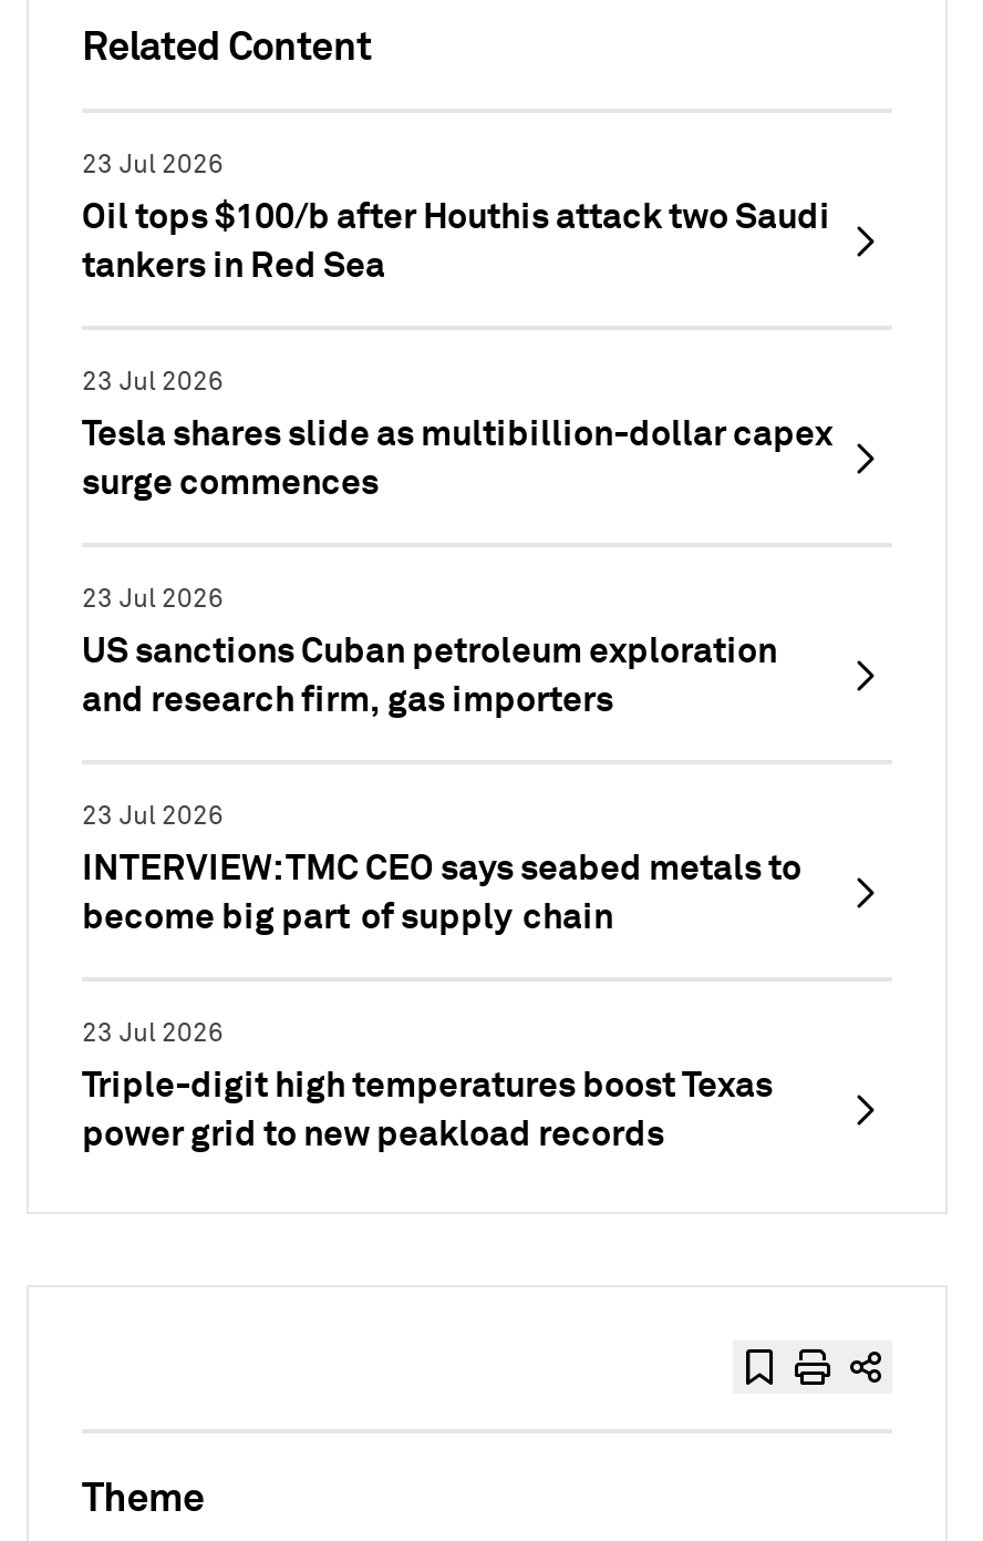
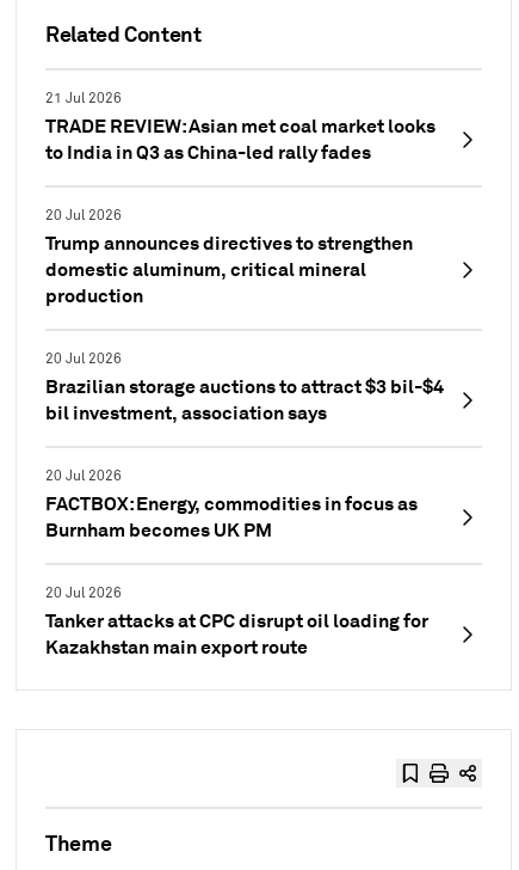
[82,149,830,289] 23 Jul 2026 | Oil tops $100/b after Houthis attack two Saudi | tankers in Red Sea -> [45,90,435,165] 21 Jul 2026 | TRADE REVIEW: Asian met coal market looks | to India in Q3 as China-led rally fades
[82,366,832,506] 23 Jul 2026 | Tesla shares slide as multibillion-dollar capex | surge commences -> [45,207,413,309] 20 Jul 2026 | Trump announces directives to strengthen | domestic aluminum, critical mineral | production
[82,583,777,723] 23 Jul 2026 | US sanctions Cuban petroleum exploration | and research firm, gas importers -> [45,351,444,426] 20 Jul 2026 | Brazilian storage auctions to attract $3 bil-$4 | bil investment, association says
[82,801,801,940] 23 Jul 2026 | INTERVIEW: TMC CEO says seabed metals to | become big part of supply chain -> [45,468,418,543] 20 Jul 2026 | FACTBOX: Energy, commodities in focus as | Burnham becomes UK PM
[82,1018,773,1157] 23 Jul 2026 | Triple-digit high temperatures boost Texas | power grid to new peakload records -> [45,585,428,660] 20 Jul 2026 | Tanker attacks at CPC disrupt oil loading for | Kazakhstan main export route

